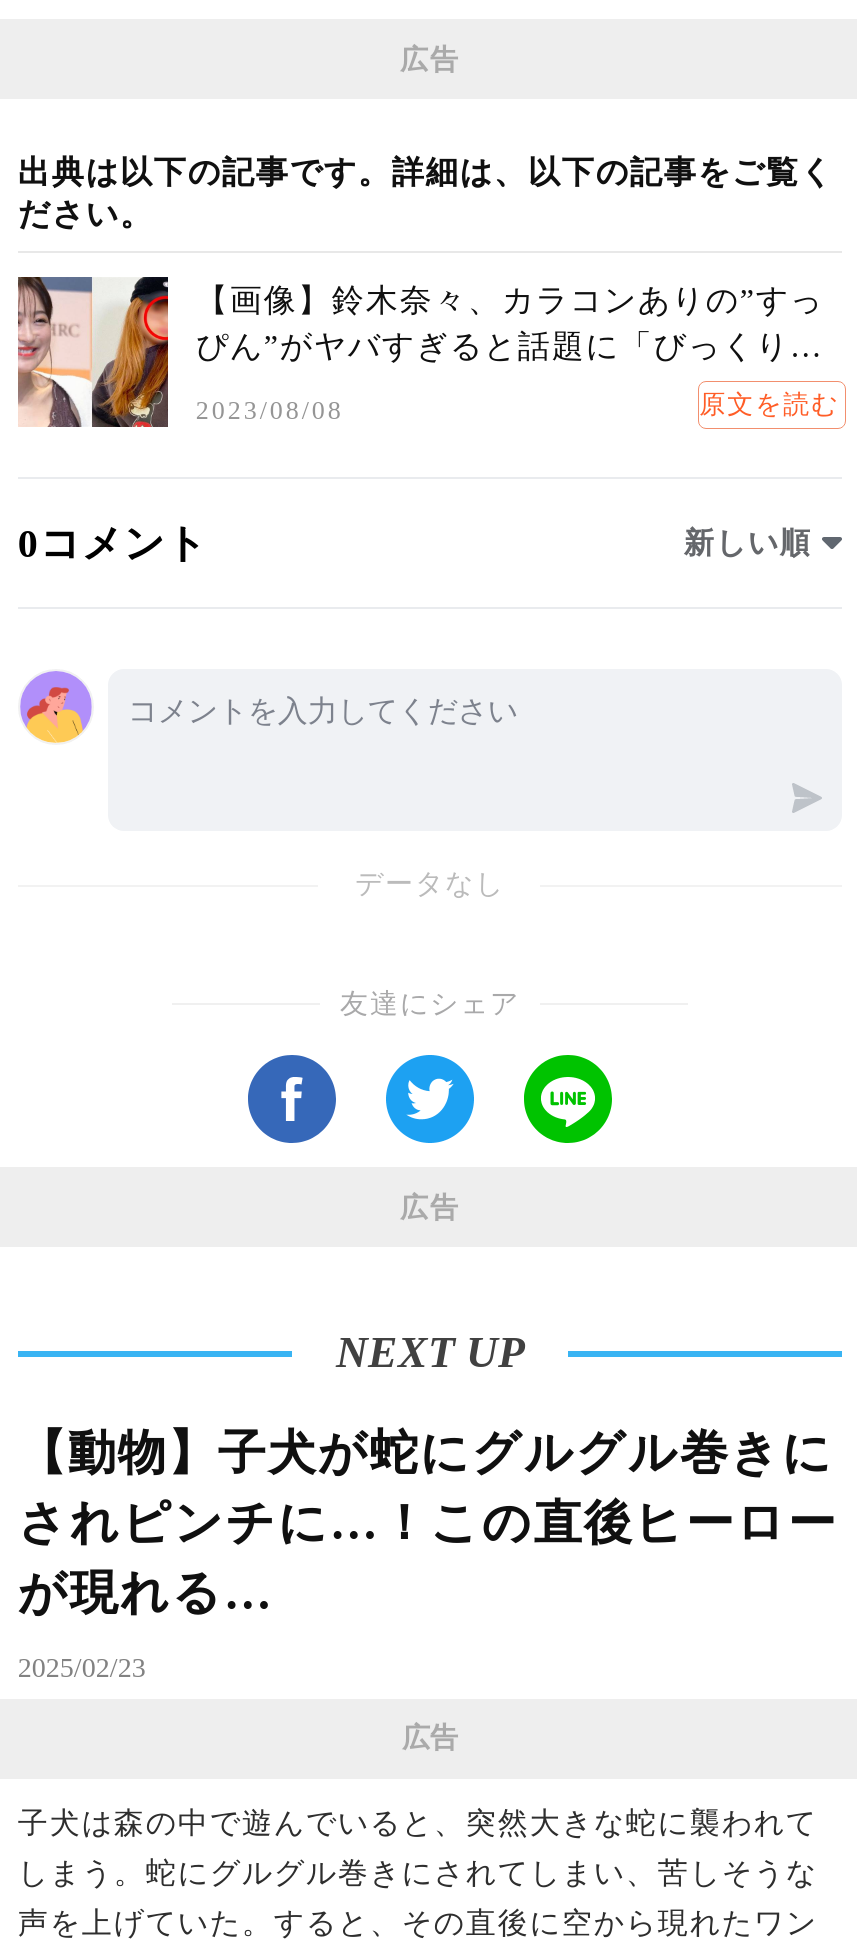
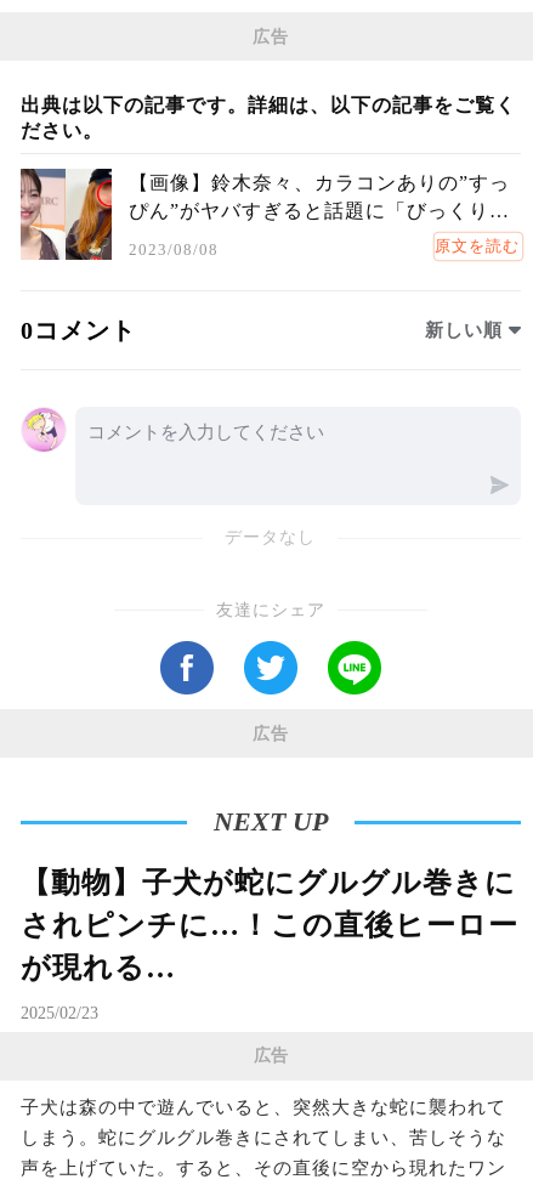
[20,671,92,745] [image] -> [23,408,64,453] [image]

